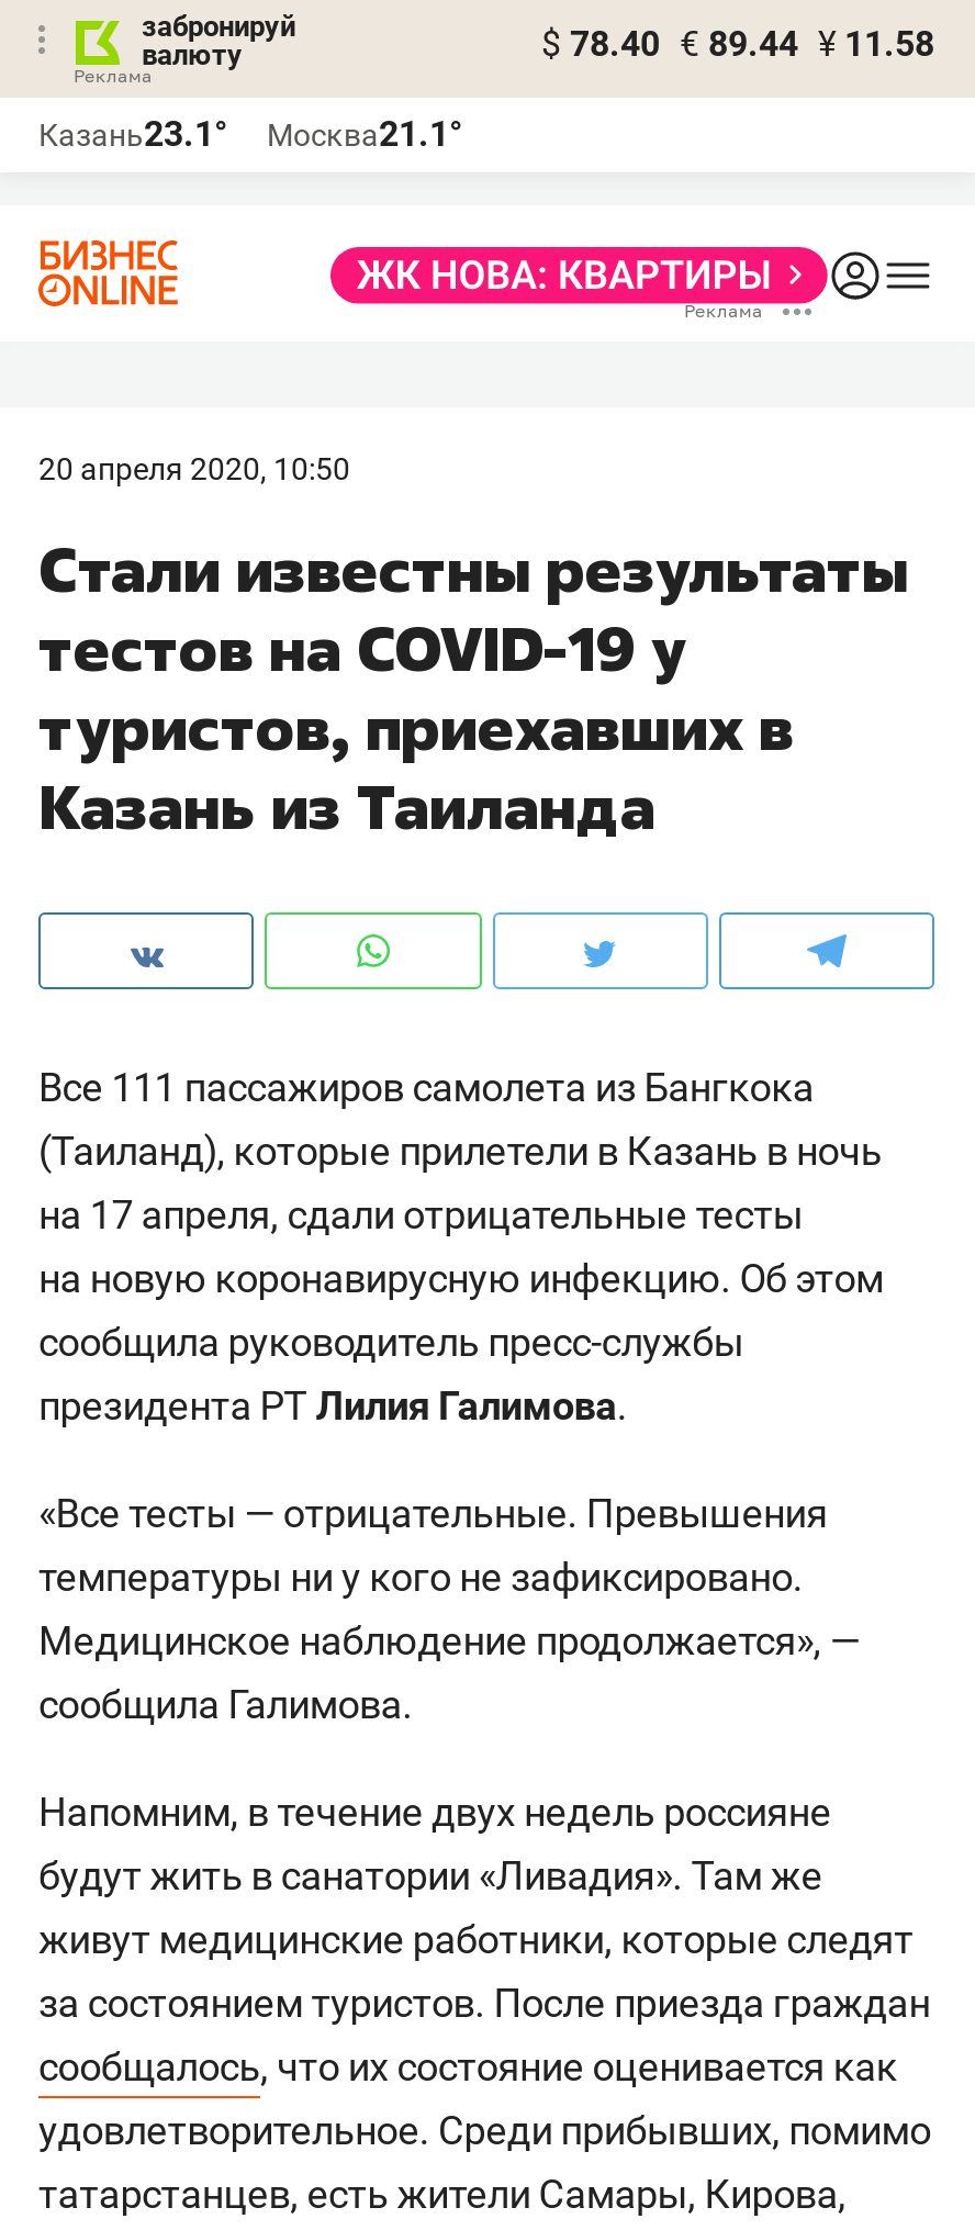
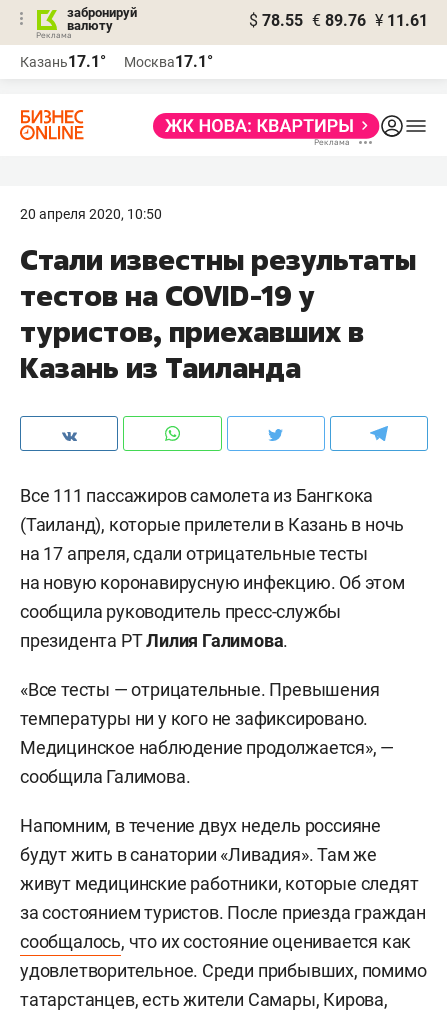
[541,23,934,65] $ 78.40 € 89.44 ¥ 11.58 -> [249,11,428,30] $ 78.55 € 89.76 ¥ 11.61
[38,113,227,155] Казань23.1° -> [20,52,106,71] Казань17.1°
[267,113,462,155] Москва21.1° -> [124,52,213,71] Москва17.1°

